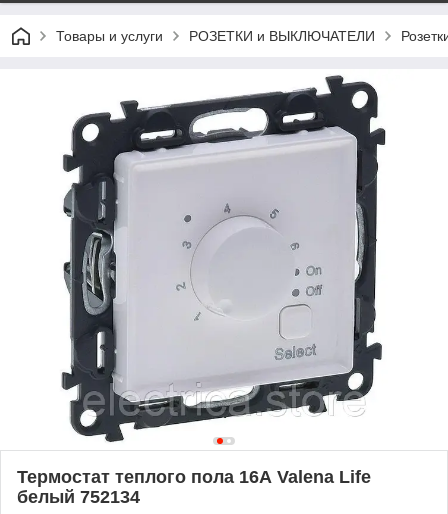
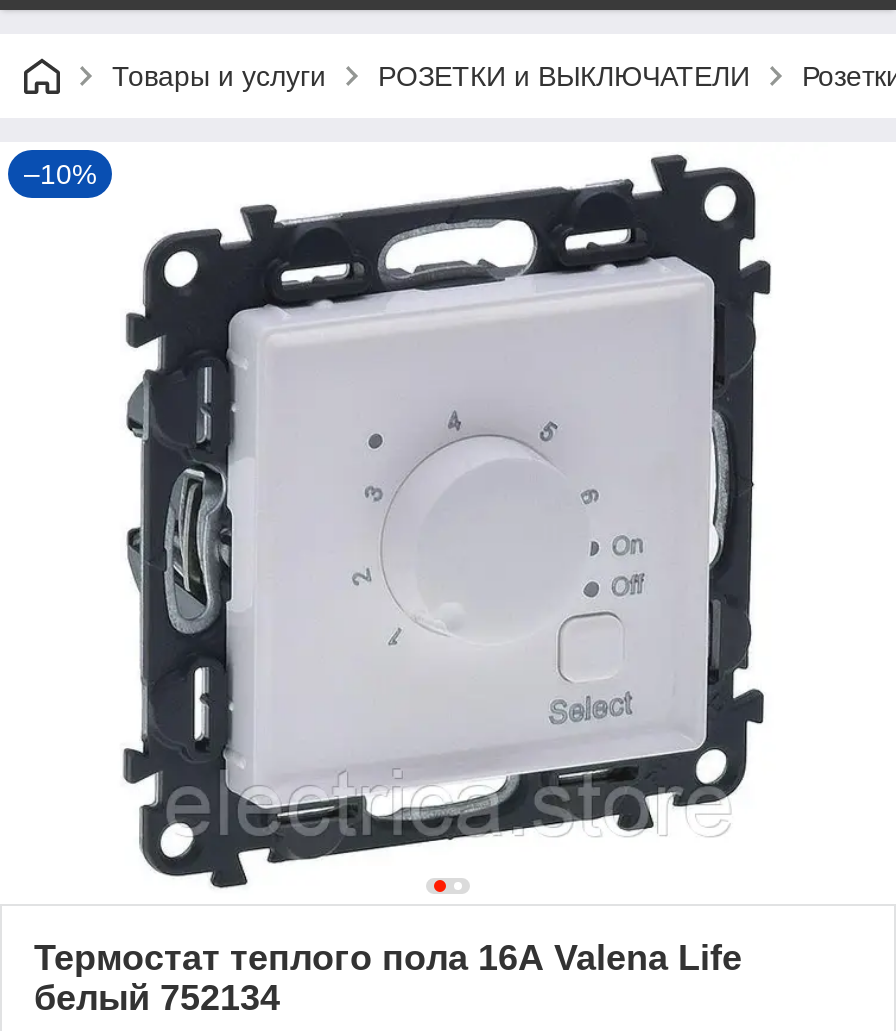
none -> [24,158,96,190] –10%

